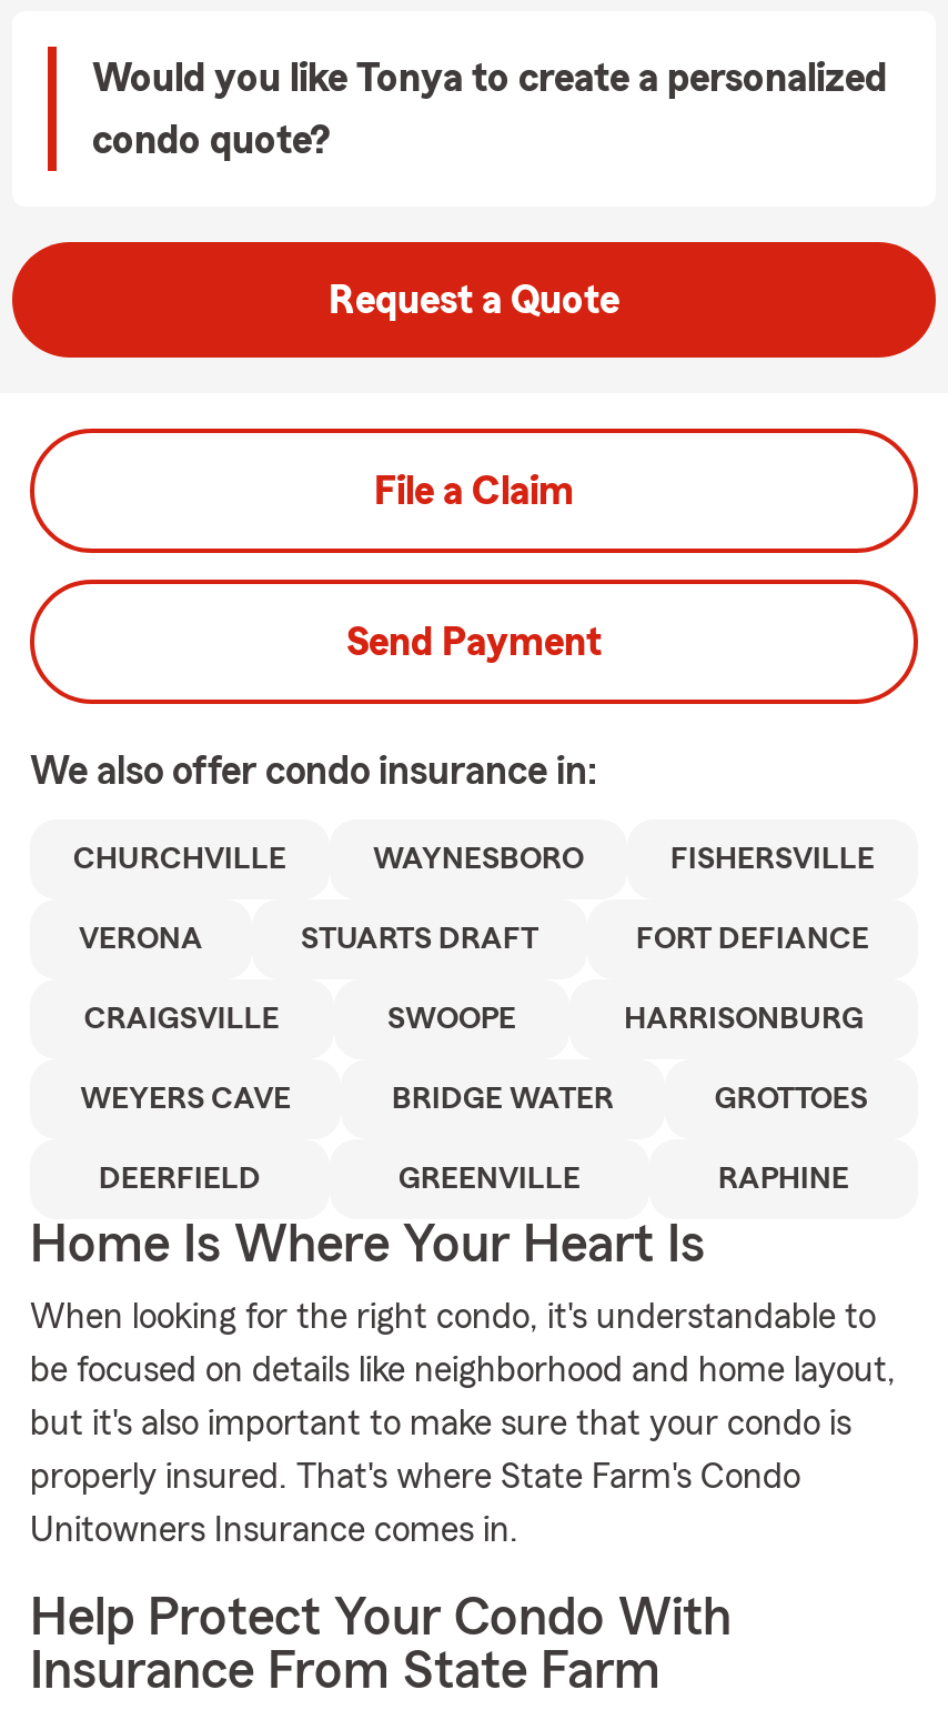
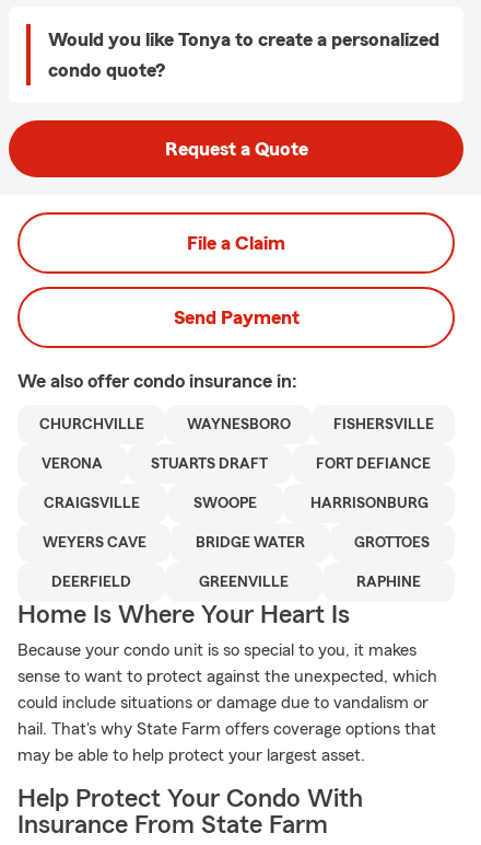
[30,1299,876,1335] When looking for the right condo, it's understandable to -> [17,641,417,659] Because your condo unit is so special to you, it makes
[30,1352,896,1388] be focused on details like neighborhood and home layout, -> [17,668,437,685] sense to want to protect against the unexpected, which
[30,1406,851,1441] but it's also important to make sure that your condo is -> [17,694,429,711] could include situations or damage due to vandalism or
[30,1459,800,1495] properly insured. That's where State Farm's Condo -> [17,720,436,738] hail. That's why State Farm offers coverage options that
[30,1512,518,1548] Unitowners Insurance comes in. -> [17,746,365,764] may be able to help protect your largest asset.

